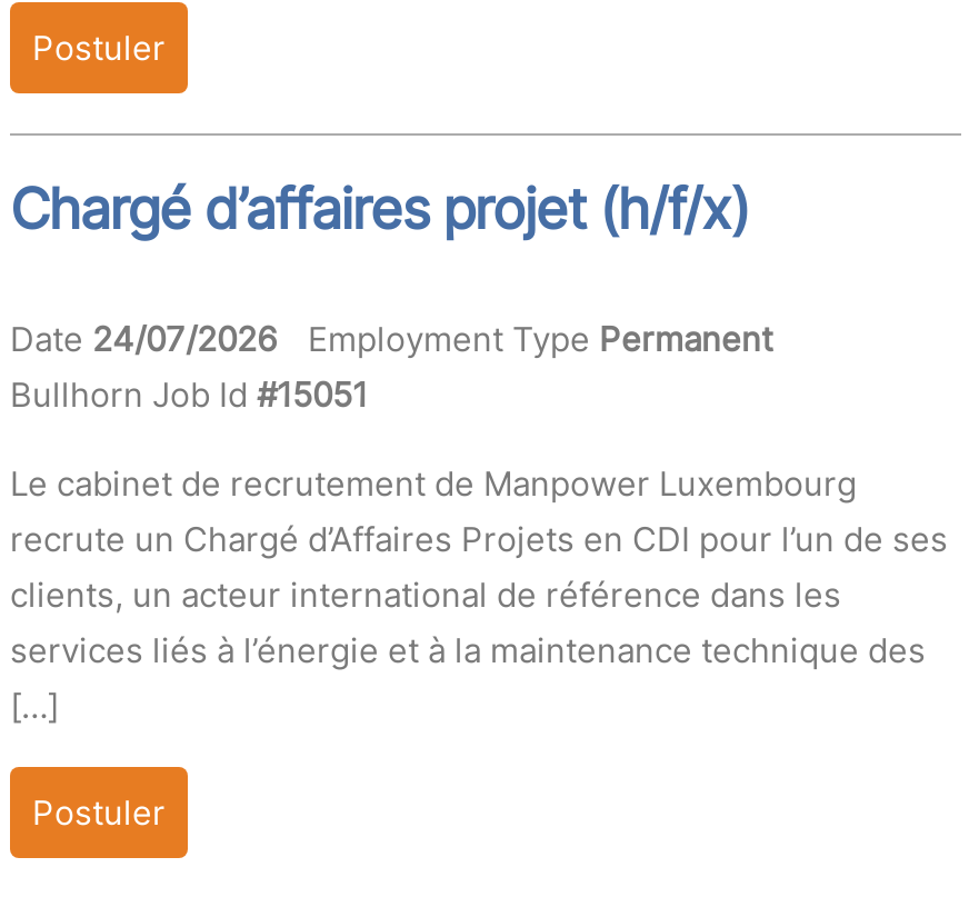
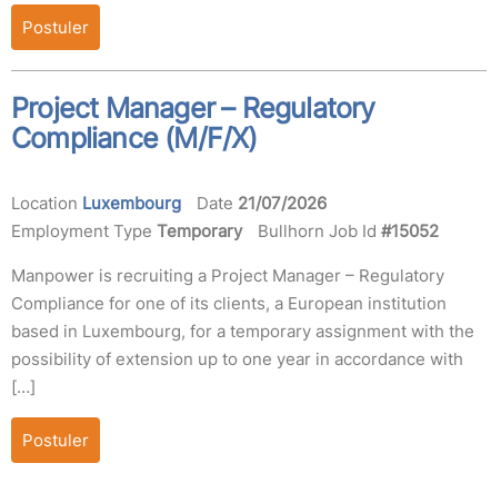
[10,176,749,242] Chargé d’affaires projet (h/f/x) -> [11,91,375,155] Project Manager – Regulatory | Compliance (M/F/X)
[10,318,772,416] Date 24/07/2026 | Employment Type Permanent | Bullhorn Job Id #15051 -> [11,193,439,241] Location Luxembourg | Date 21/07/2026 | Employment Type Temporary | Bullhorn Job Id #15052
[10,462,948,671] Le cabinet de recrutement de Manpower Luxembourg | recrute un Chargé d’Affaires Projets en CDI pour l’un de ses | clients, un acteur international de référence dans les | services liés à l’énergie et à la maintenance technique des -> [11,265,474,369] Manpower is recruiting a Project Manager – Regulatory | Compliance for one of its clients, a European institution | based in Luxembourg, for a temporary assignment with the | possibility of extension up to one year in accordance with

